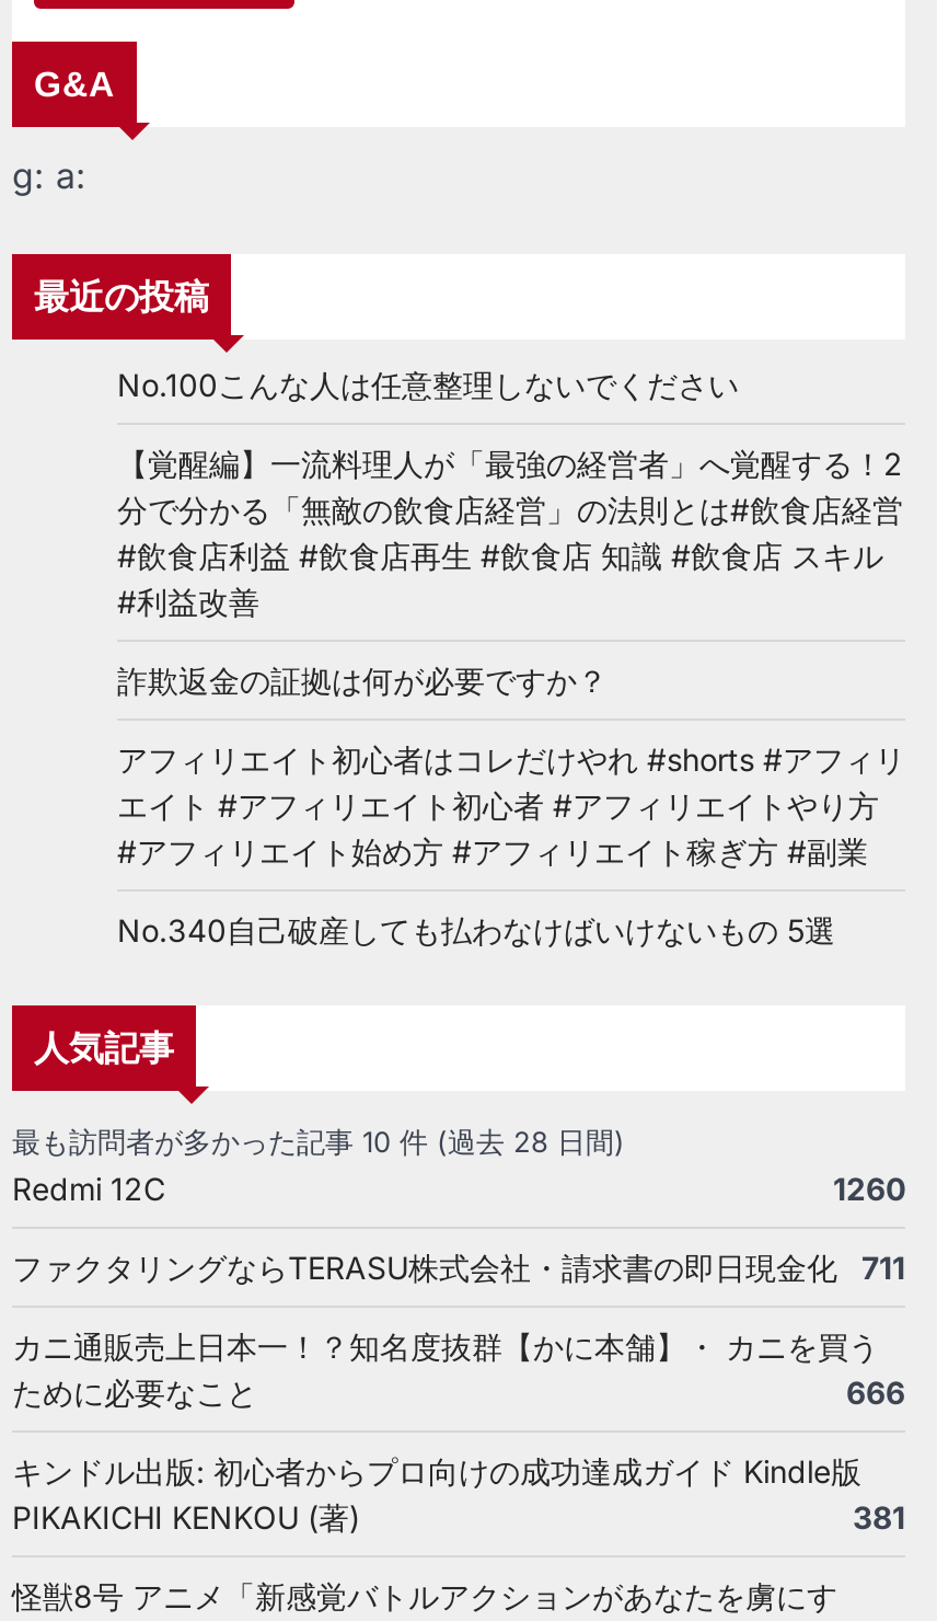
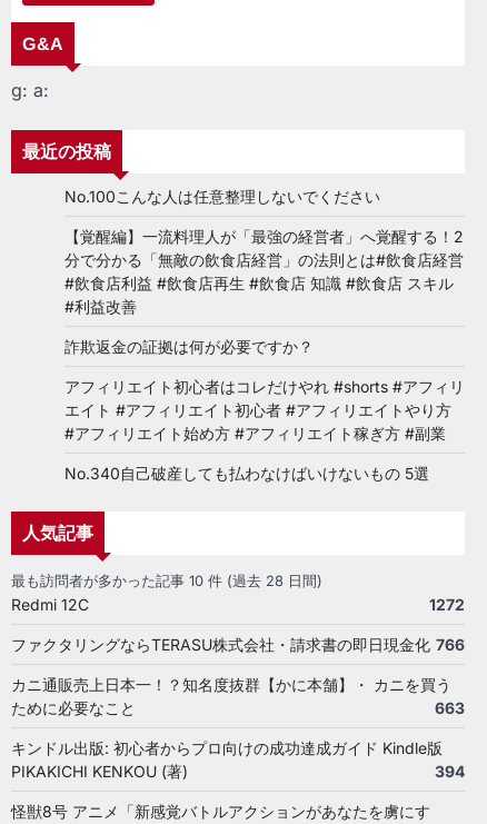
[833,1170,905,1208] 1260 -> [429,595,465,614] 1272
[12,1249,905,1287] ファクタリングならTERASU株式会社・請求書の即日現金化 | 711 -> [11,635,465,654] ファクタリングならTERASU株式会社・請求書の即日現金化 766
[846,1374,905,1411] 666 -> [435,699,465,718] 663
[853,1499,905,1536] 381 -> [435,762,465,781] 394

